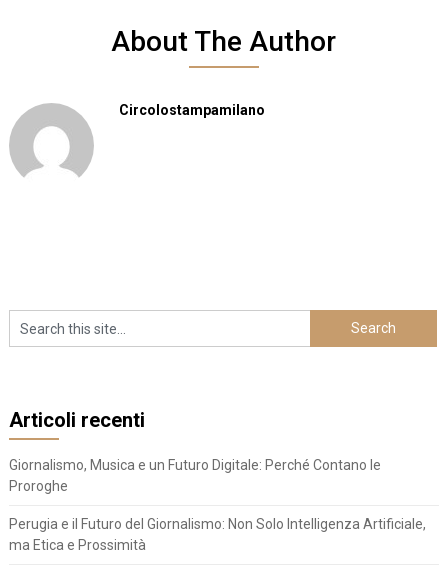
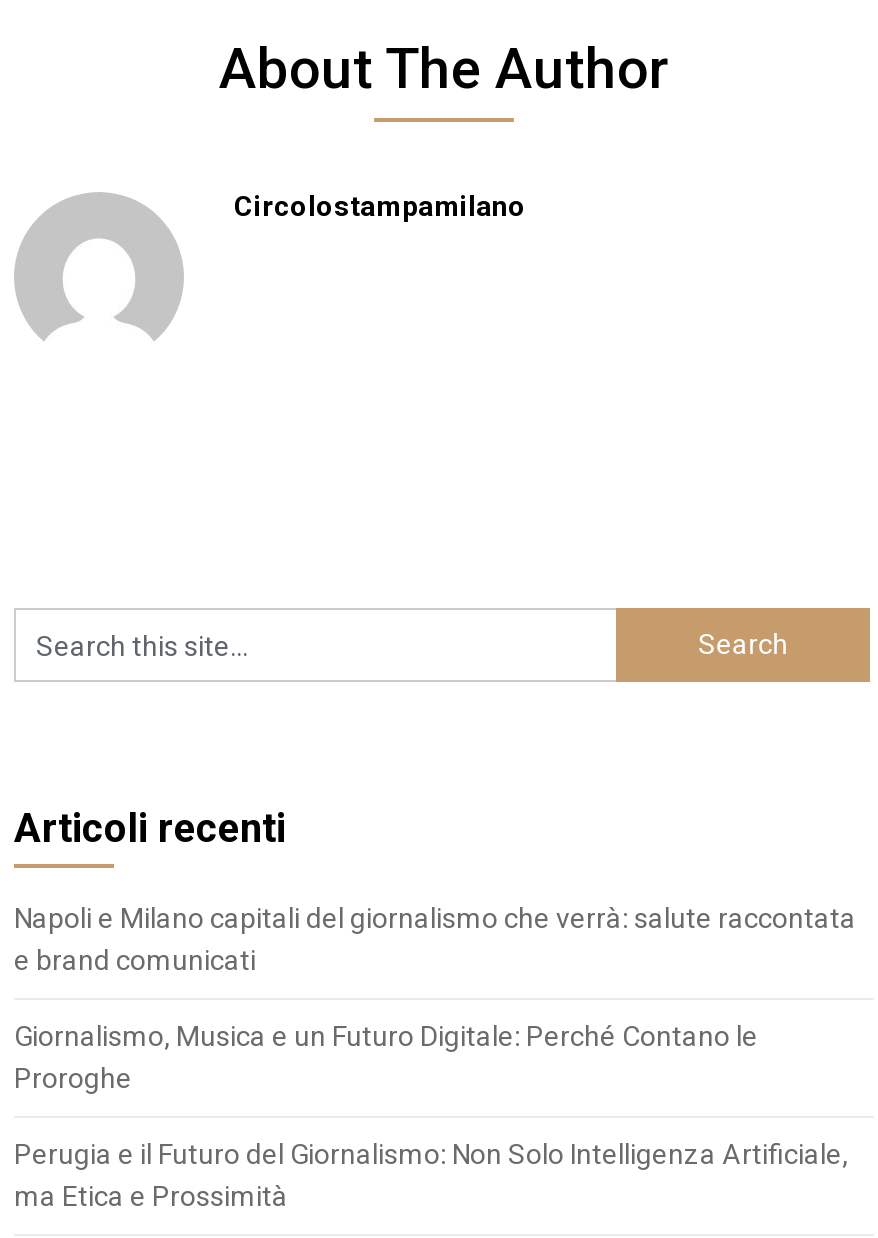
none -> [14,902,856,976] Napoli e Milano capitali del giornalismo che verrà: salute raccontata | e brand comunicati

